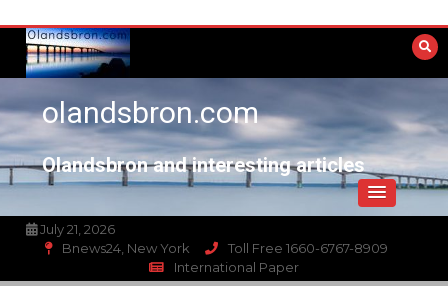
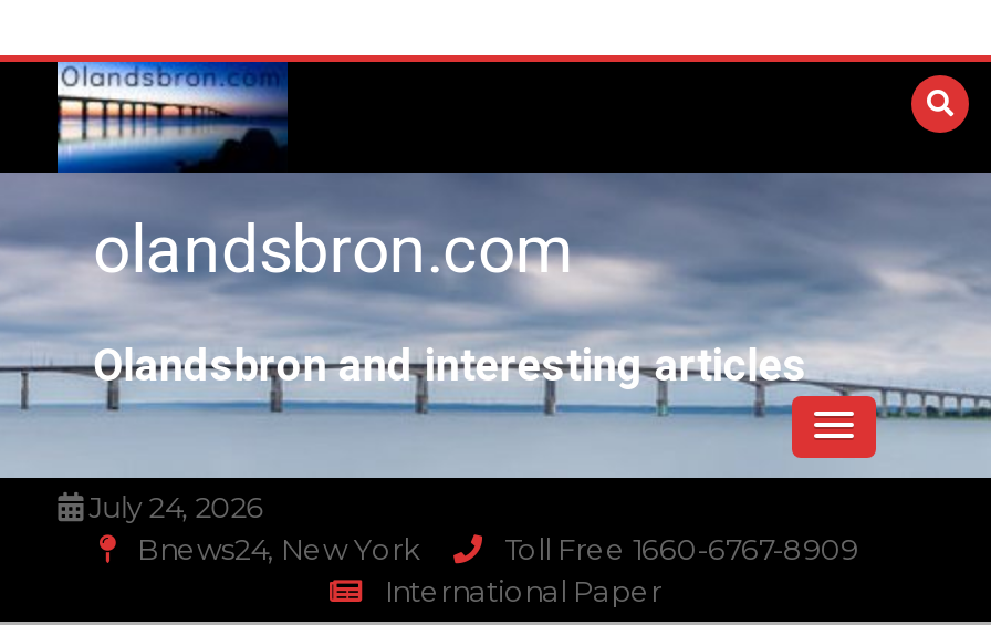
[37,221,115,237] July 21, 2026 -> [82,490,264,525] July 24, 2026

